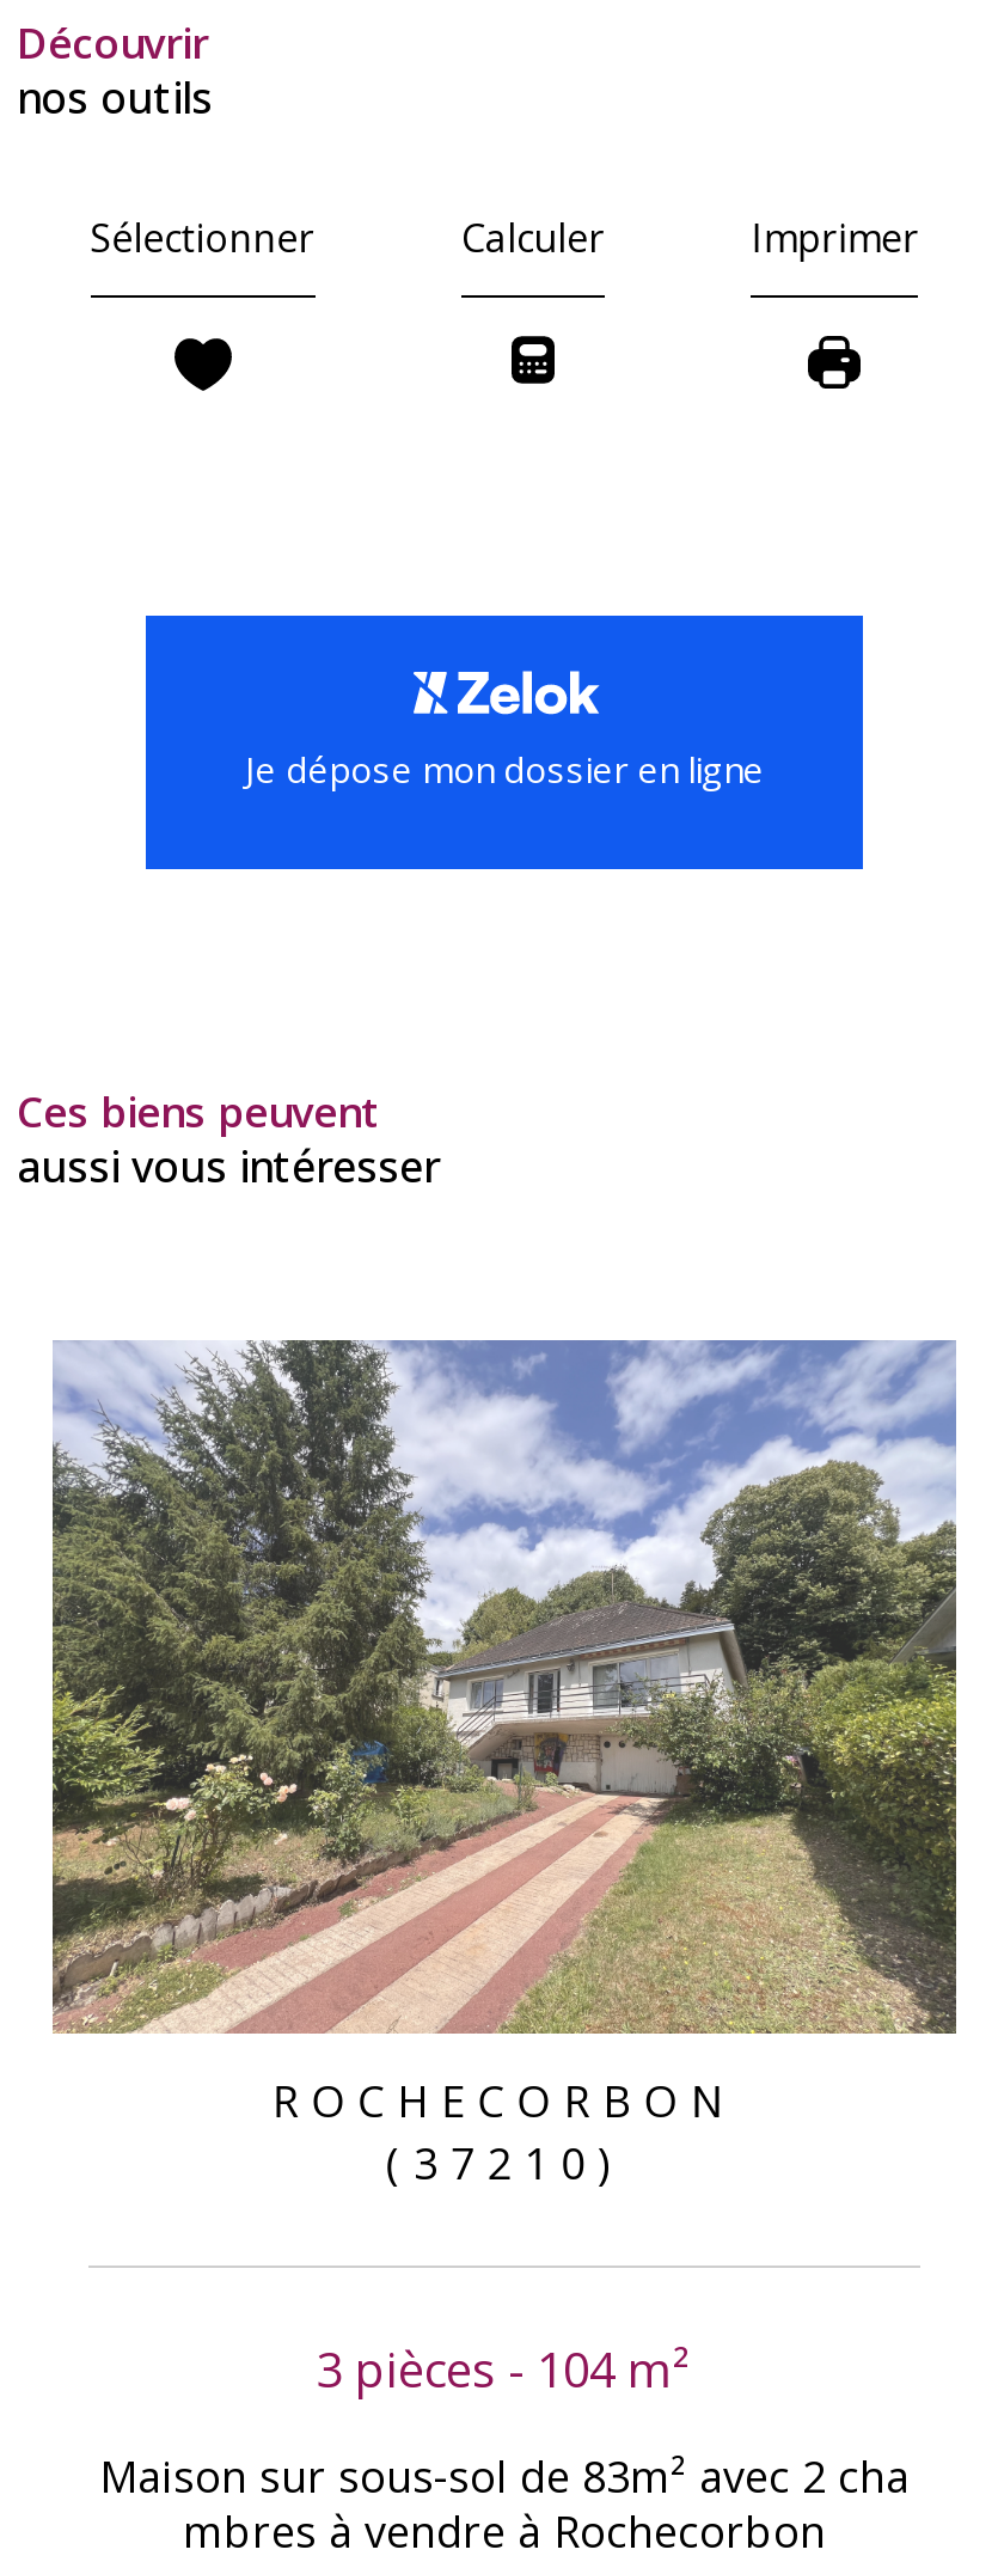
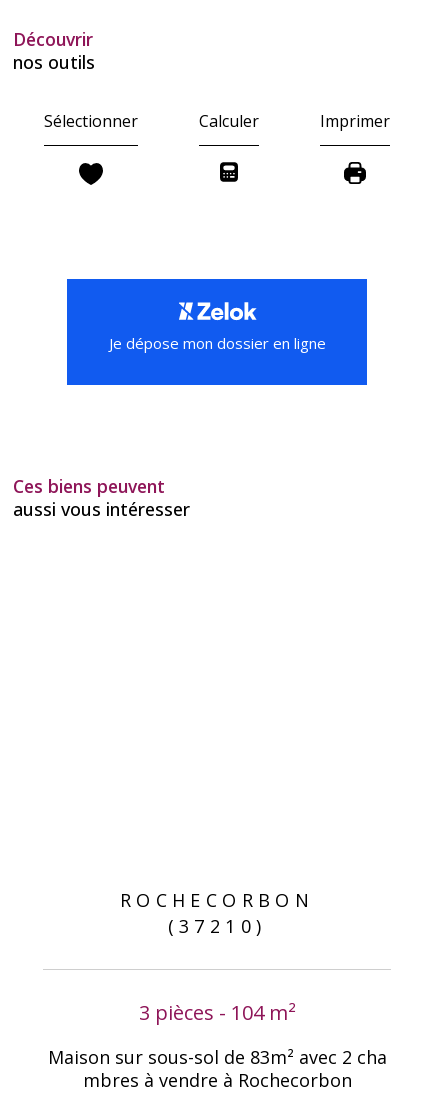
[50,1338,959,2036] [image] -> none

